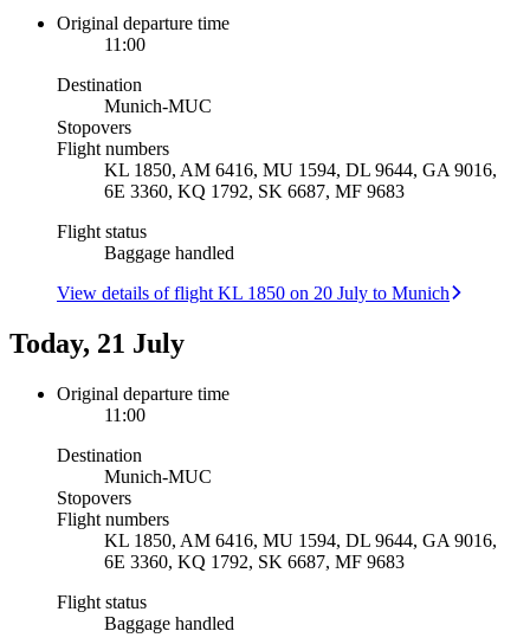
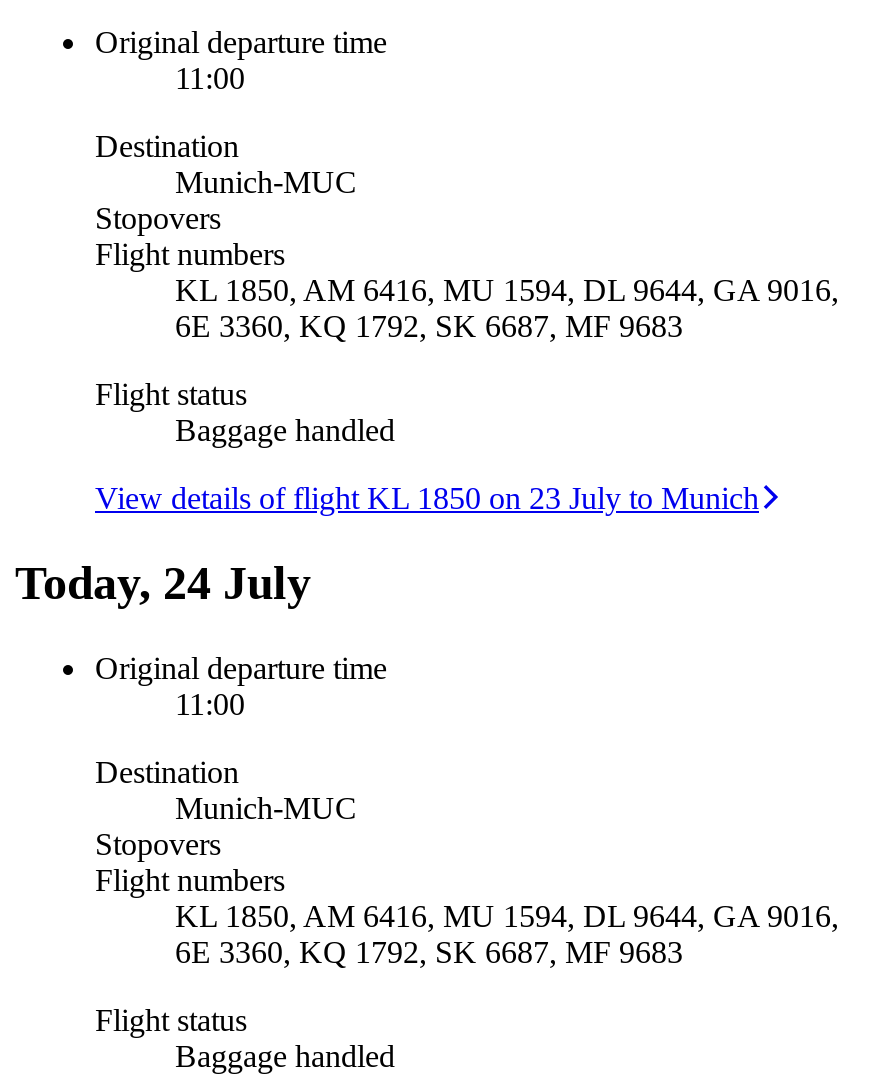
[57,283,450,303] View details of flight KL 1850 on 20 July to Munich -> [95,480,759,514] View details of flight KL 1850 on 23 July to Munich
[9,327,185,358] Today, 21 July -> [15,556,311,608] Today, 24 July

